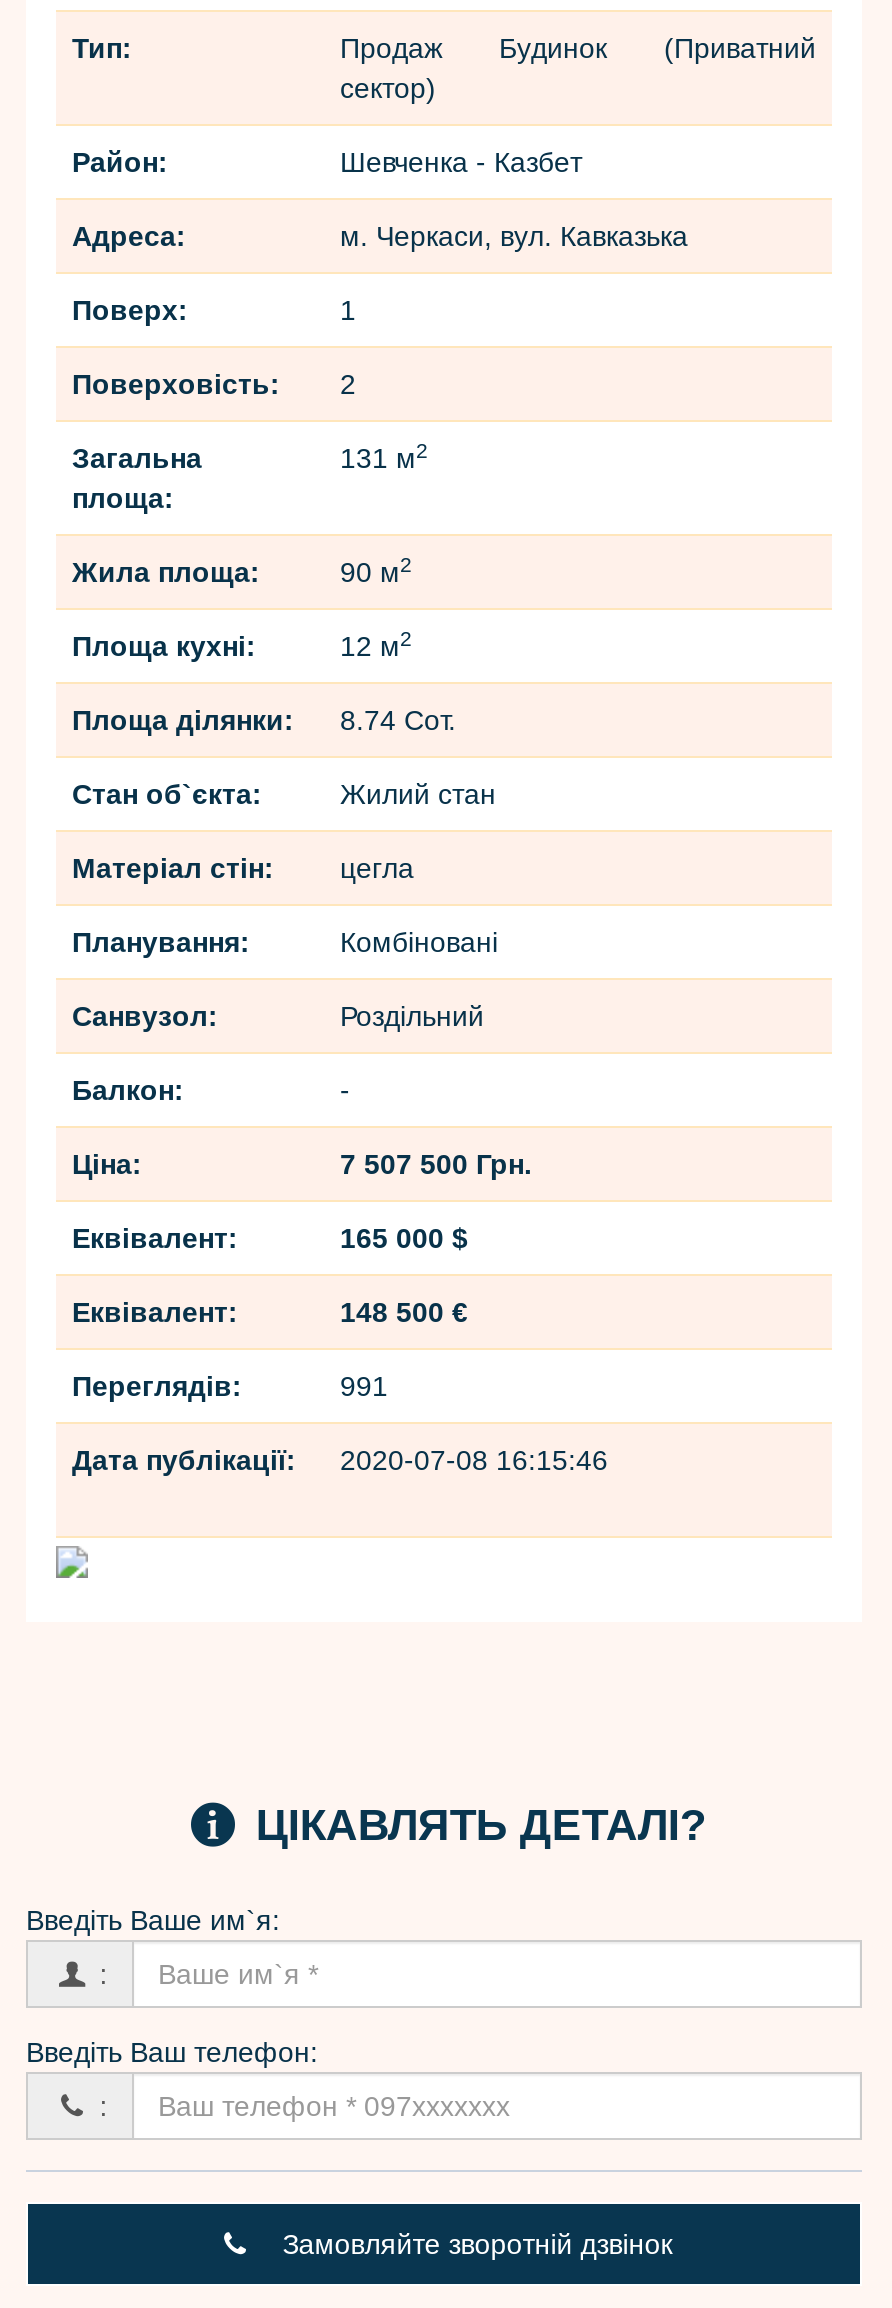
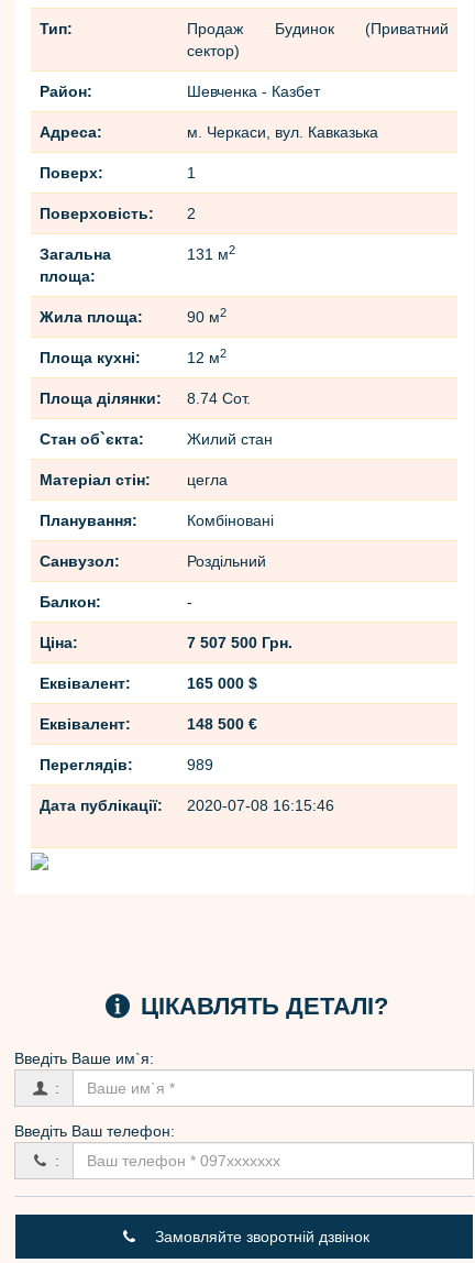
[340,1370,388,1402] 991 -> [187,756,213,773] 989

